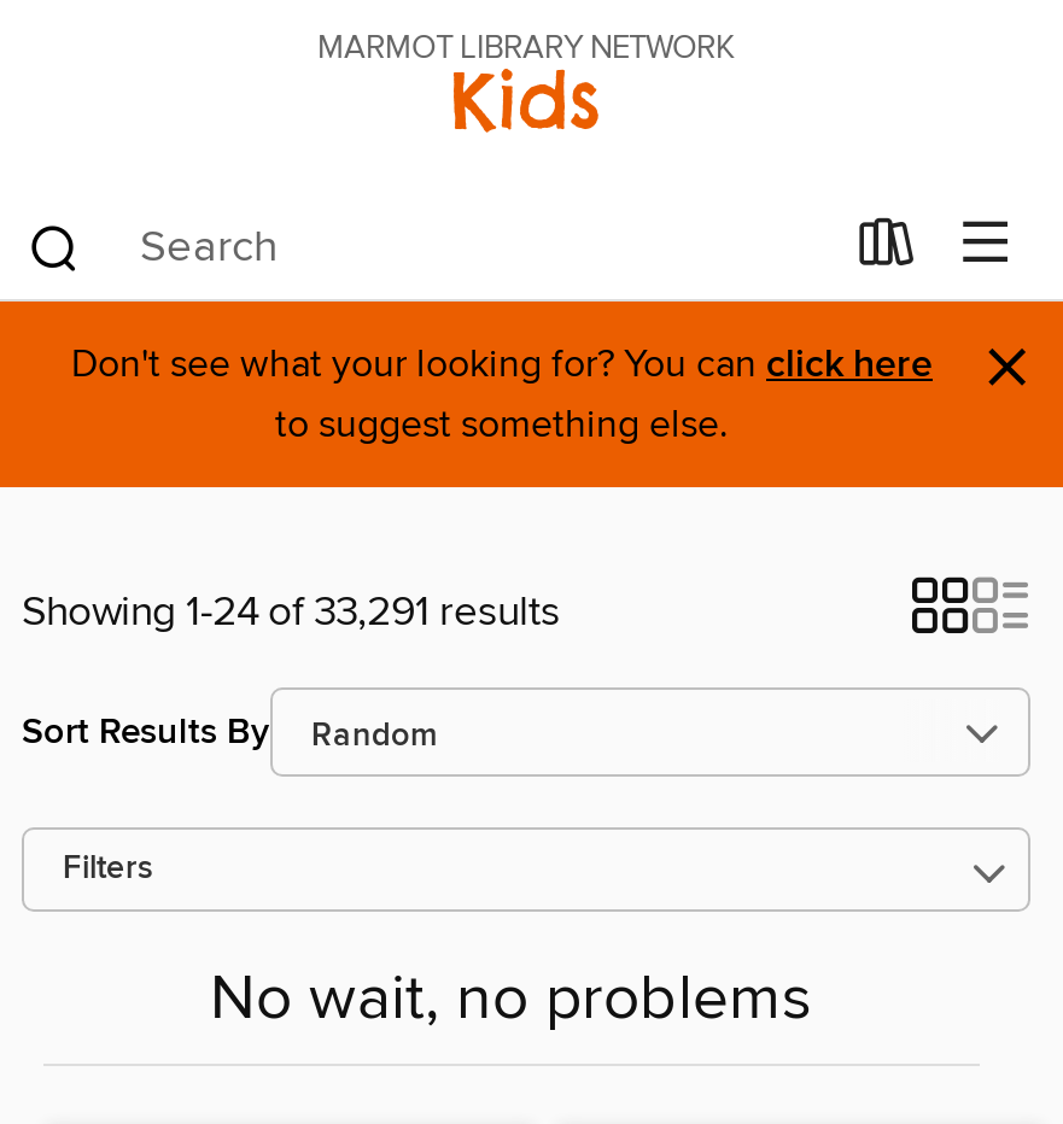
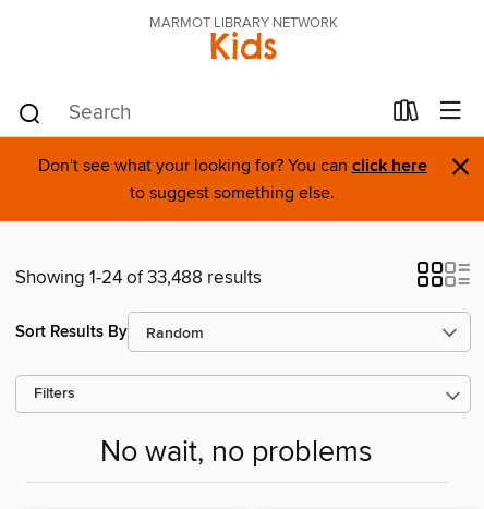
[22,586,560,639] Showing 1-24 of 33,291 results -> [15,266,262,290] Showing 1-24 of 33,488 results

